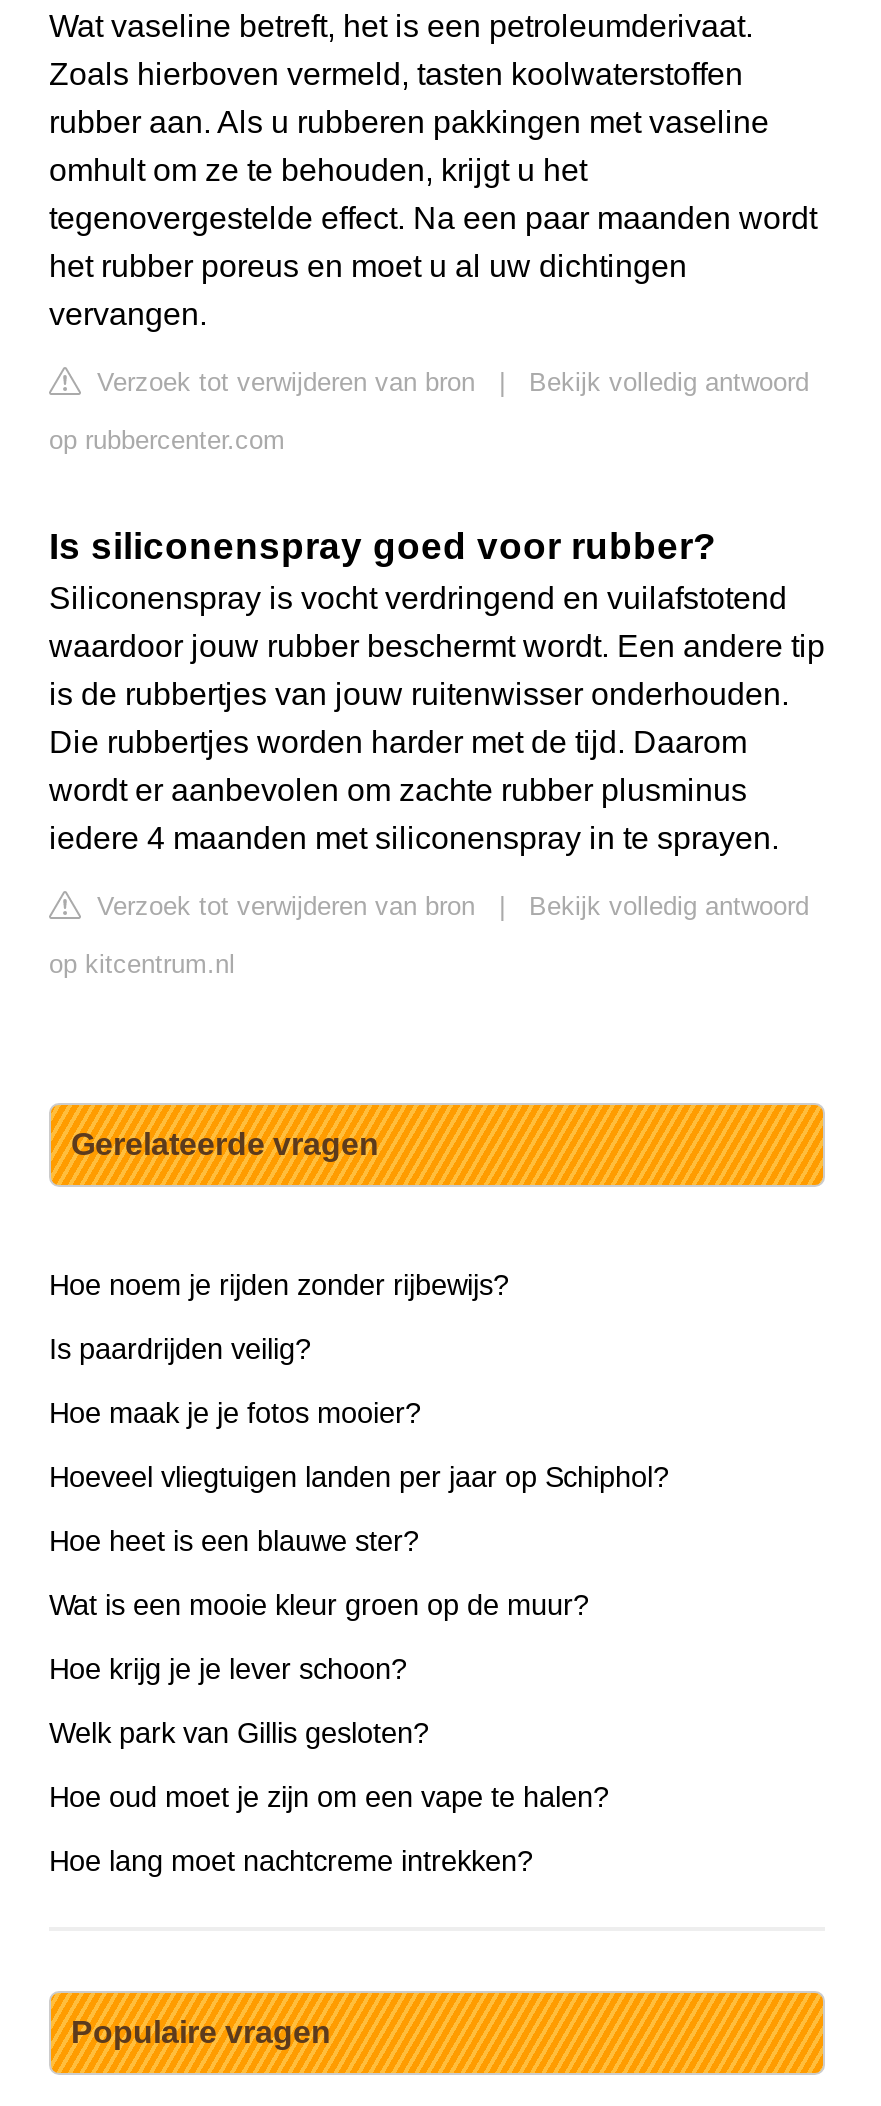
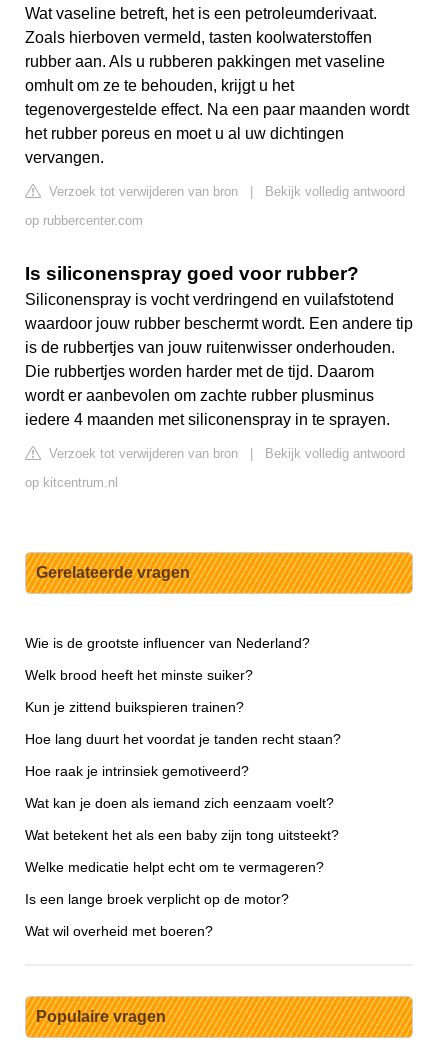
[49,1269,509,1301] Hoe noem je rijden zonder rijbewijs? -> [25,635,310,651] Wie is de grootste influencer van Nederland?
[49,1333,311,1365] Is paardrijden veilig? -> [25,667,253,683] Welk brood heeft het minste suiker?
[49,1397,421,1429] Hoe maak je je fotos mooier? -> [25,699,244,715] Kun je zittend buikspieren trainen?
[49,1461,669,1493] Hoeveel vliegtuigen landen per jaar op Schiphol? -> [25,731,341,747] Hoe lang duurt het voordat je tanden recht staan?
[49,1525,419,1557] Hoe heet is een blauwe ster? -> [25,763,249,779] Hoe raak je intrinsiek gemotiveerd?
[49,1589,589,1621] Wat is een mooie kleur groen op de muur? -> [25,795,334,811] Wat kan je doen als iemand zich eenzaam voelt?
[49,1653,407,1685] Hoe krijg je je lever schoon? -> [25,827,339,843] Wat betekent het als een baby zijn tong uitsteekt?
[49,1717,429,1749] Welk park van Gillis gesloten? -> [25,859,324,875] Welke medicatie helpt echt om te vermageren?
[49,1781,609,1813] Hoe oud moet je zijn om een vape te halen? -> [25,891,289,907] Is een lange broek verplicht op de motor?
[49,1845,533,1877] Hoe lang moet nachtcreme intrekken? -> [25,923,213,939] Wat wil overheid met boeren?

